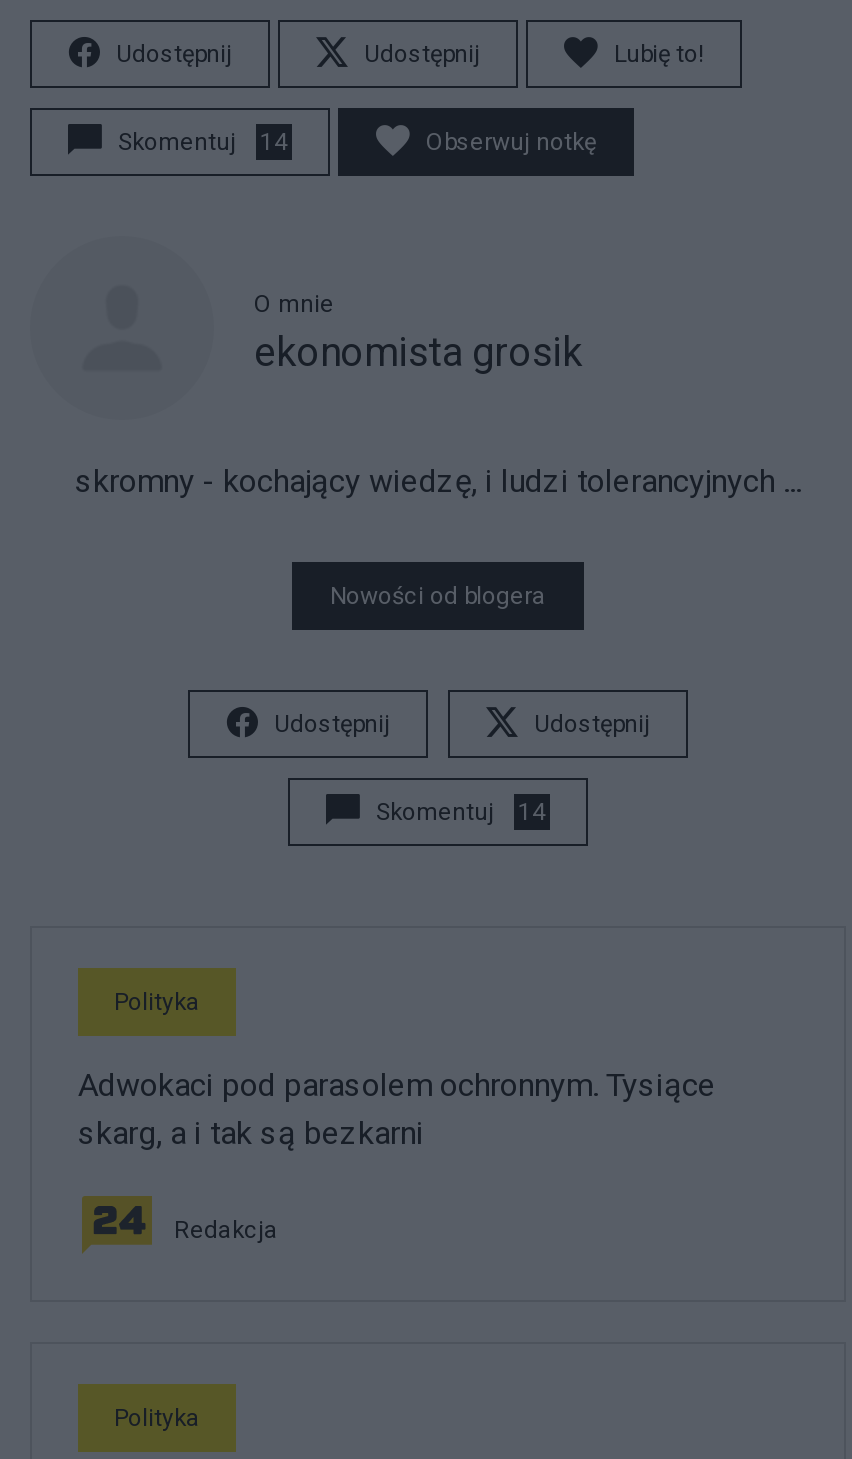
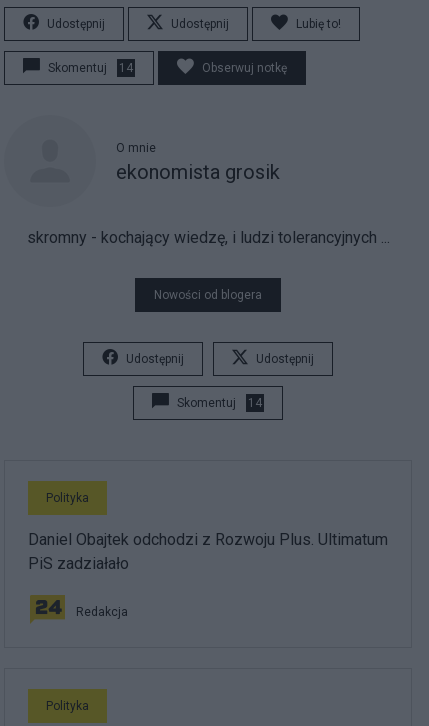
[78,1066,716,1152] Adwokaci pod parasolem ochronnym. Tysiące | skarg, a i tak są bezkarni -> [28,529,388,572] Daniel Obajtek odchodzi z Rozwoju Plus. Ultimatum | PiS zadziałało

